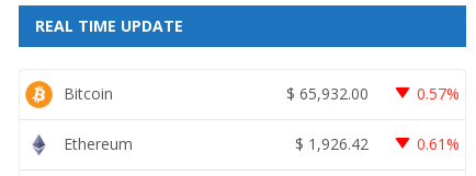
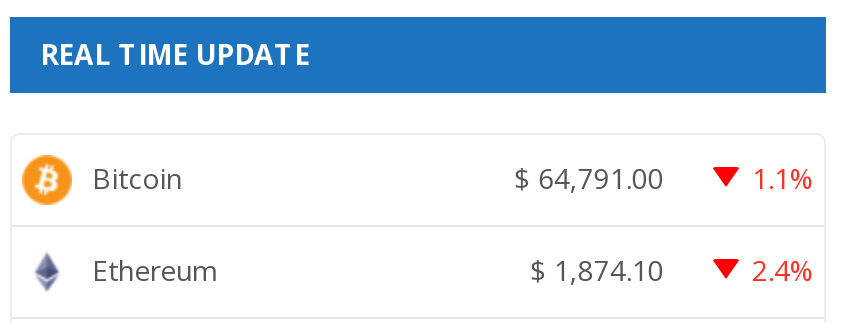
[286,84,368,104] $ 65,932.00 -> [514,160,664,198] $ 64,791.00
[417,84,460,104] 0.57% -> [752,160,814,198] 1.1%
[295,134,368,155] $ 1,926.42 -> [530,252,664,290] $ 1,874.10
[417,134,460,155] 0.61% -> [752,252,814,290] 2.4%

